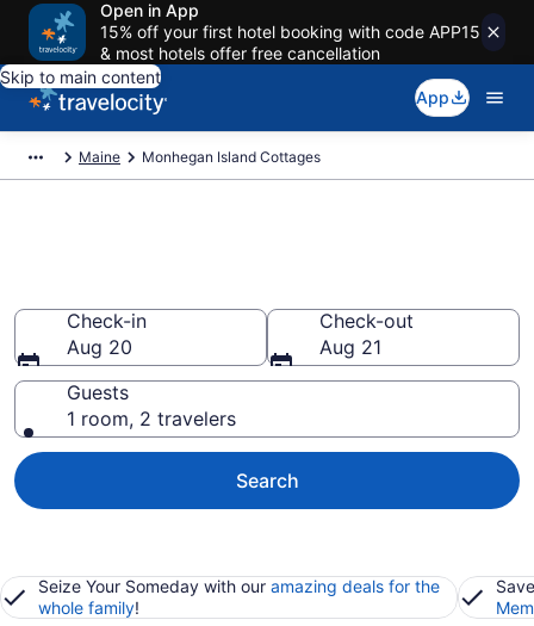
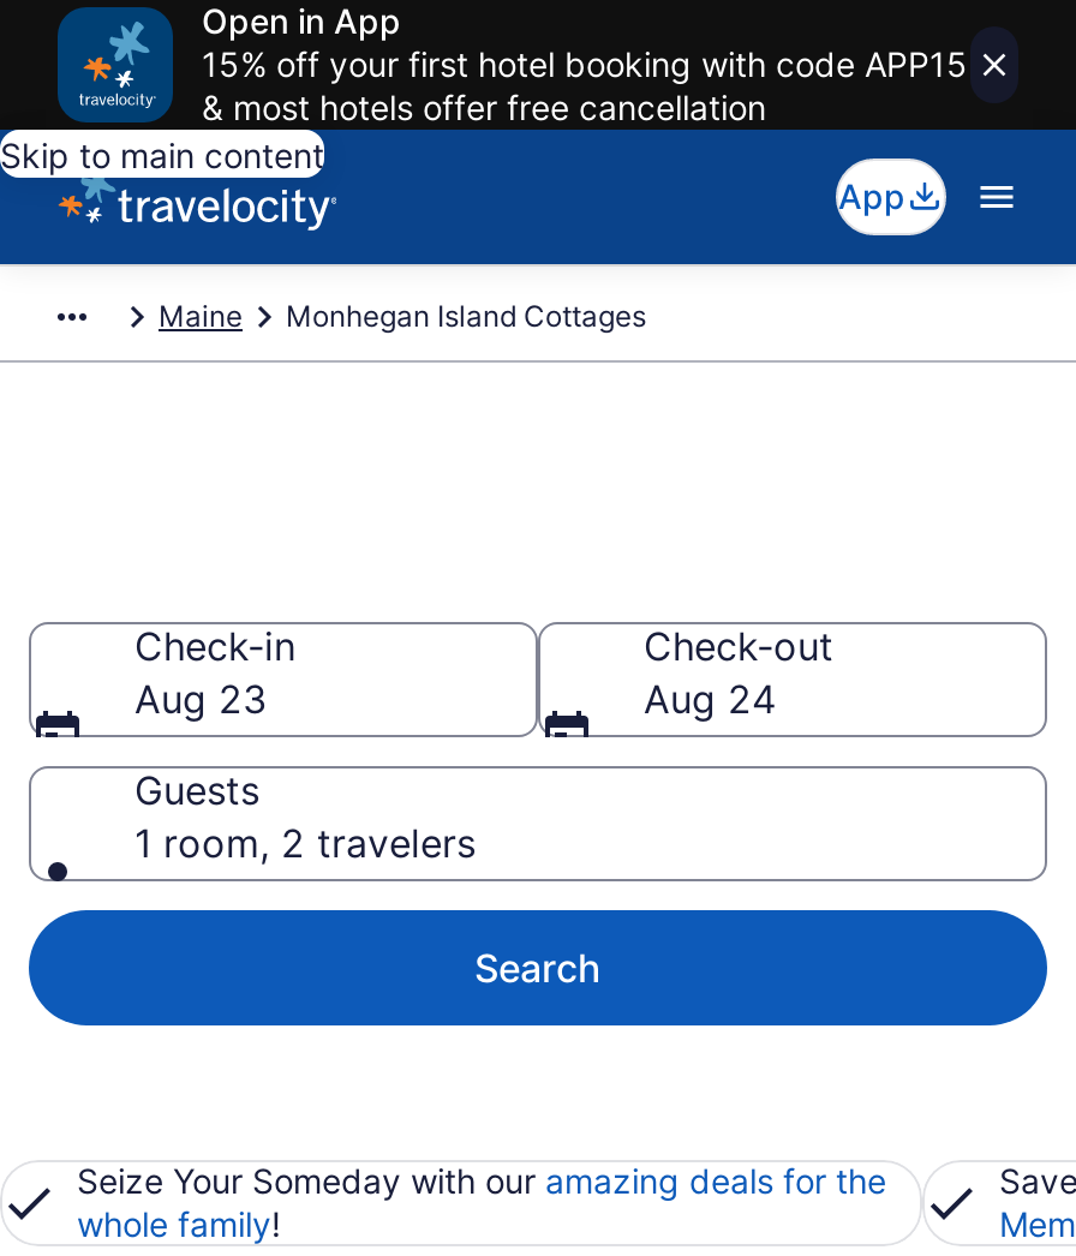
[67,335,132,359] Aug 20 -> [134,675,267,723] Aug 23
[319,335,381,359] Aug 21 -> [644,675,776,723] Aug 24

